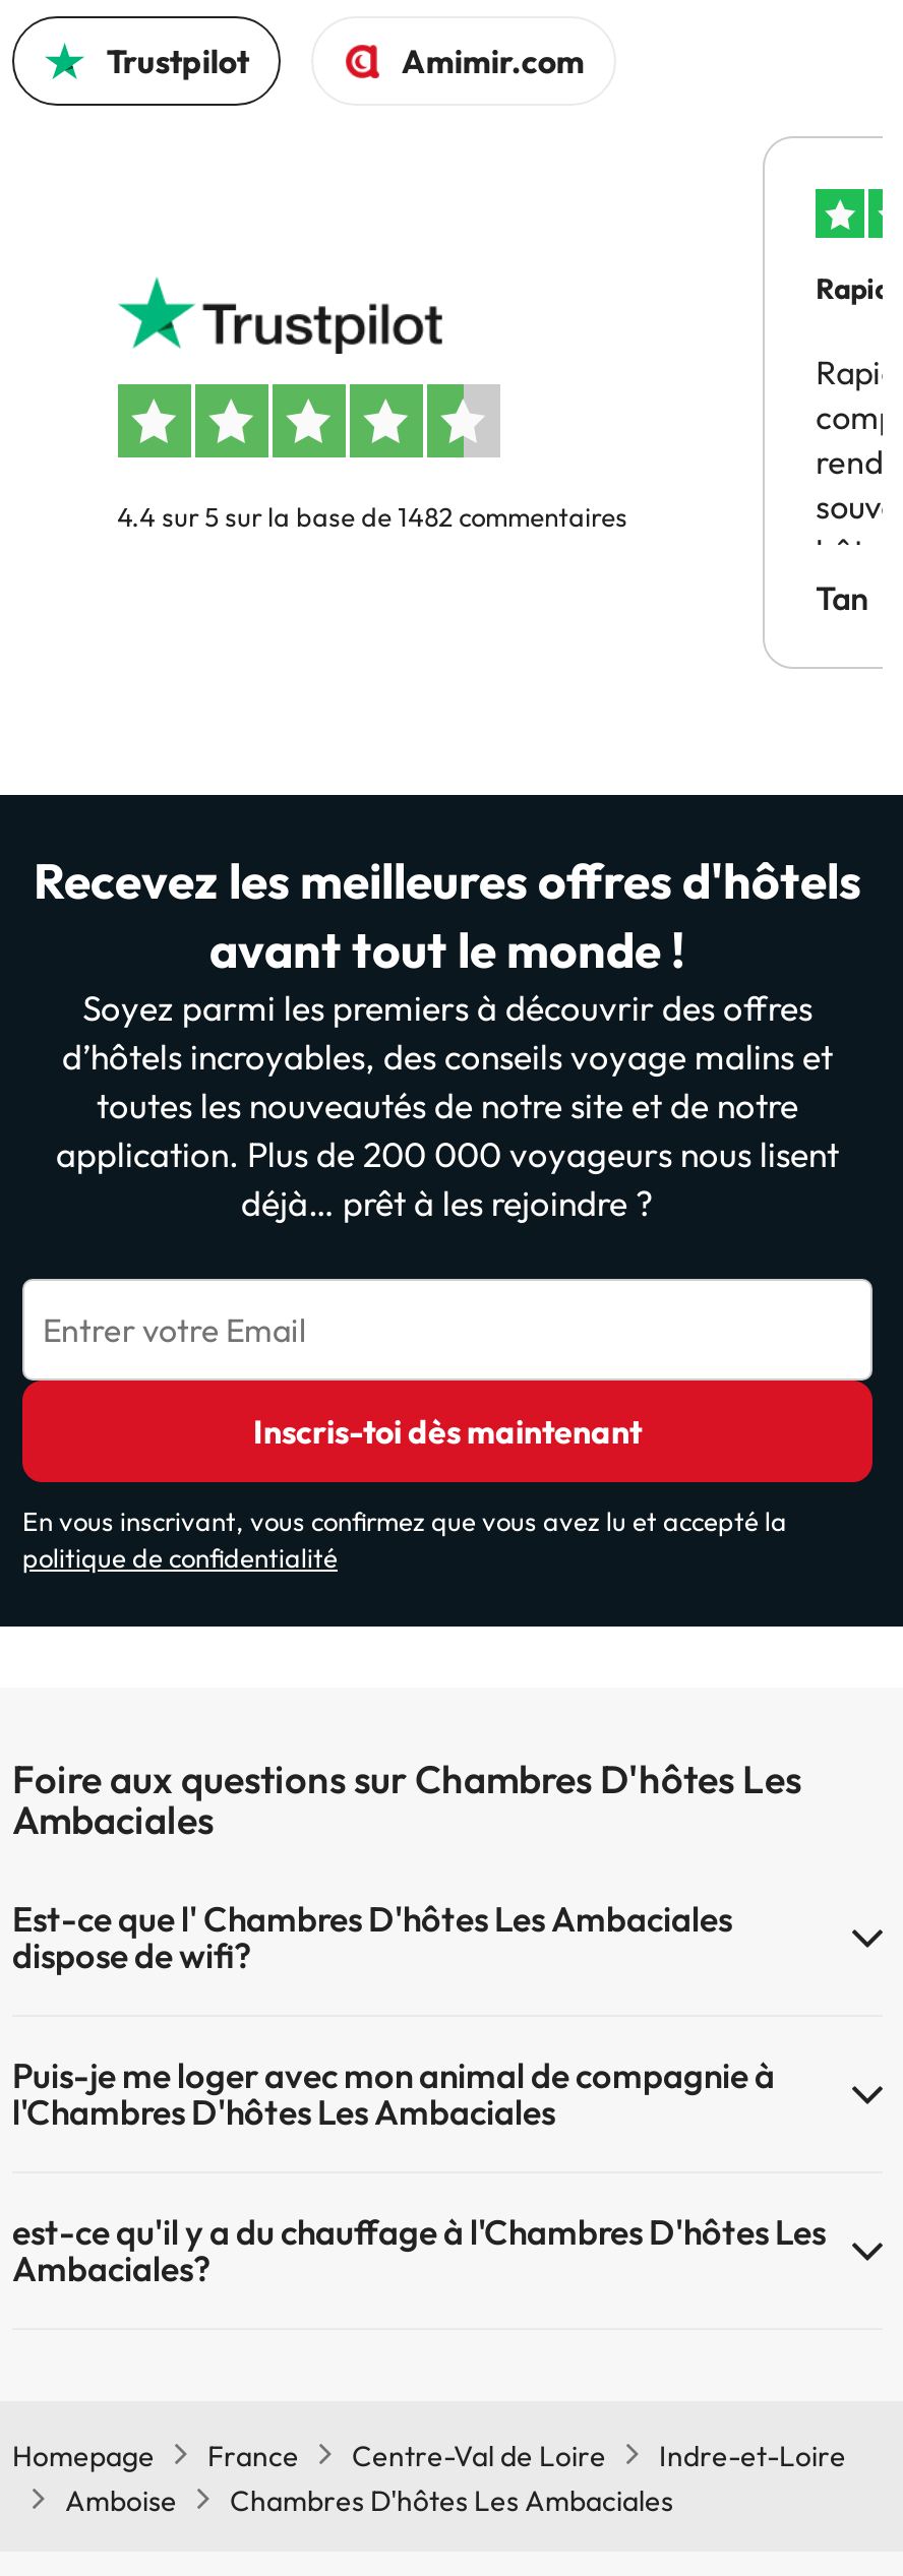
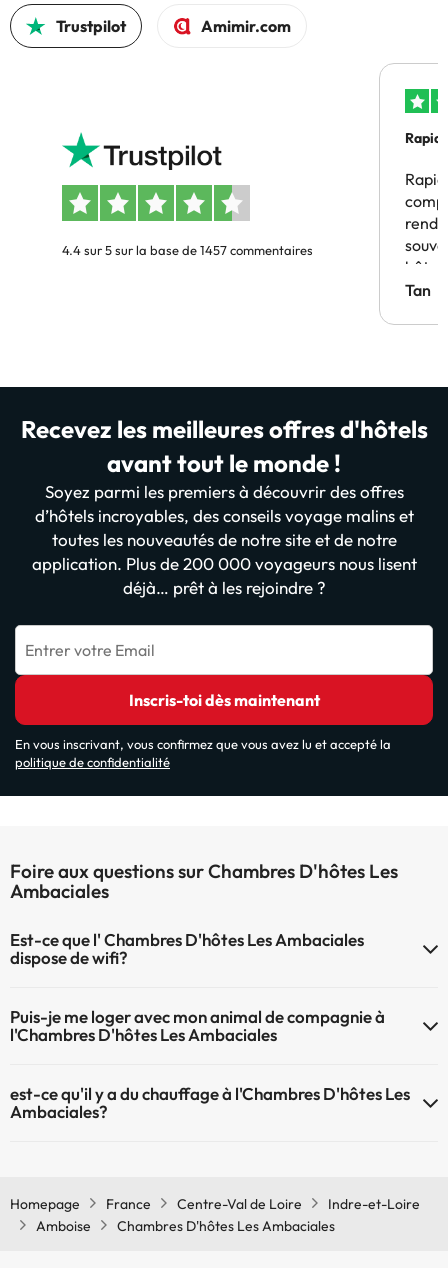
[117,499,628,532] 4.4 sur 5 sur la base de 1482 commentaires -> [62,242,313,258] 4.4 sur 5 sur la base de 1457 commentaires

